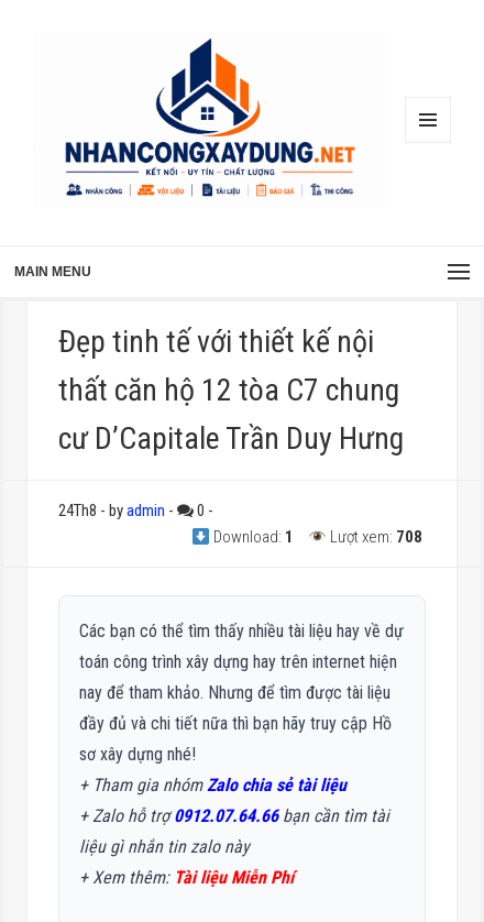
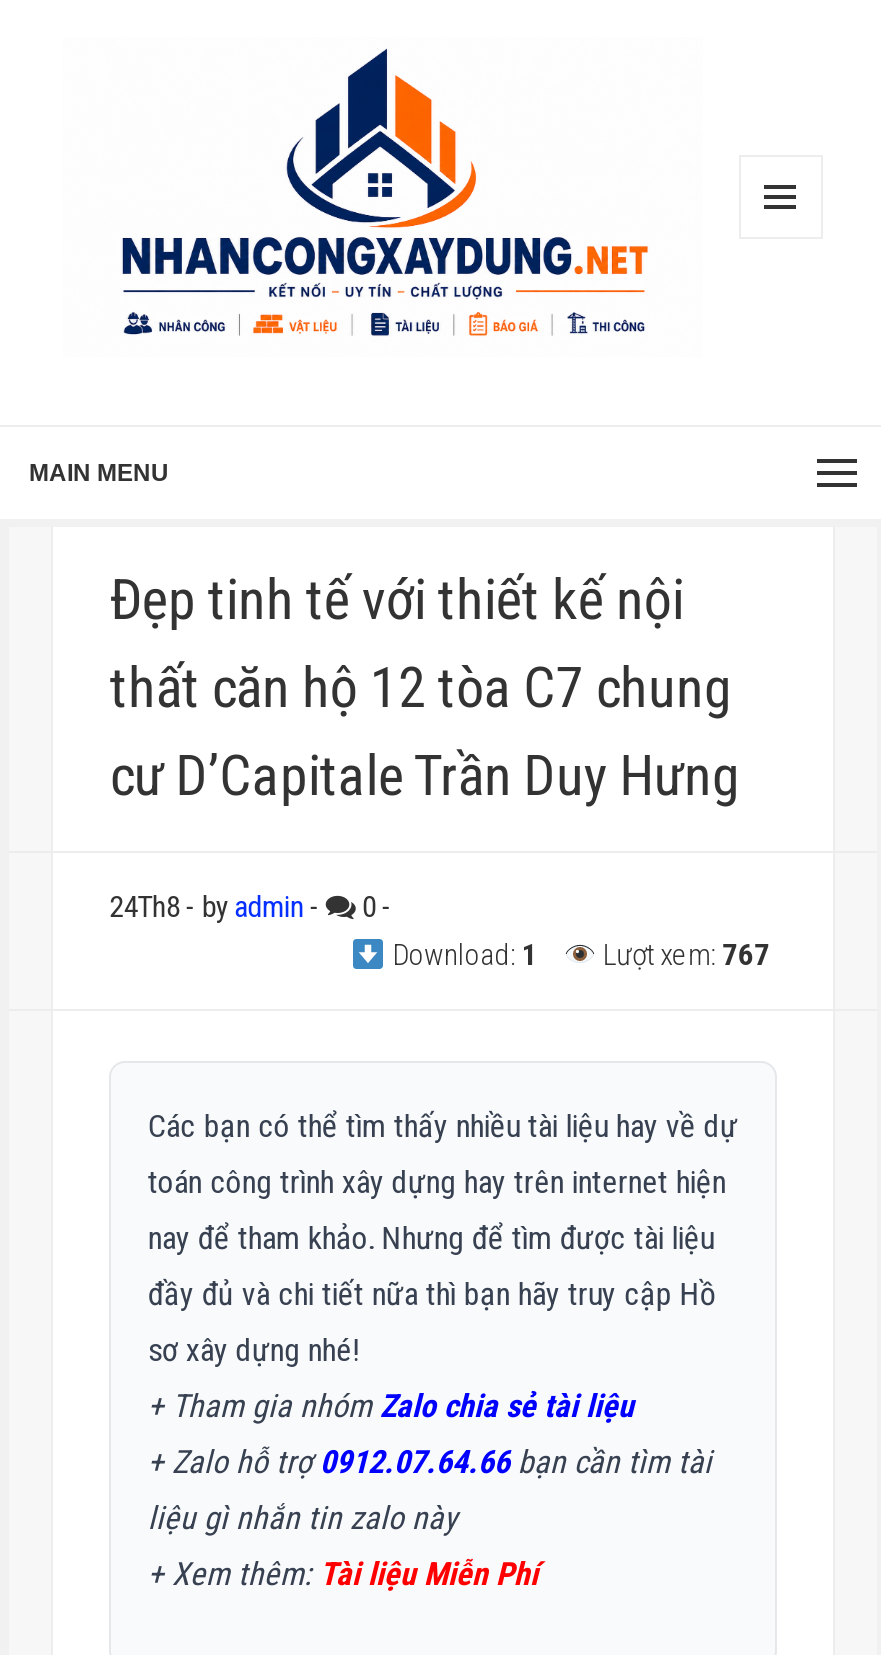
[211,528,422,547] Download: 1 Lượt xem: 708 -> [386,938,770,974] Download: 1 Lượt xem: 767

